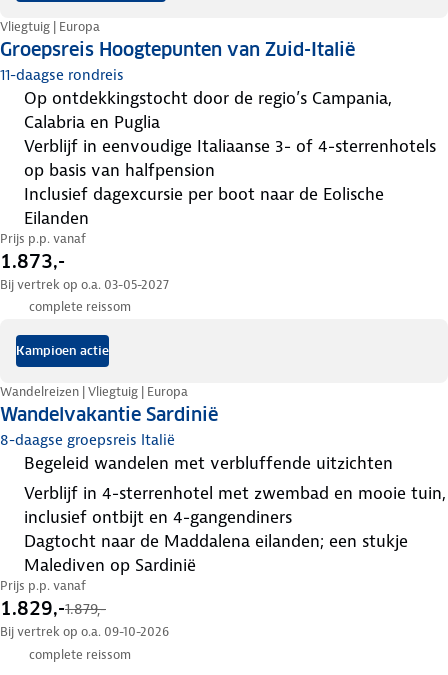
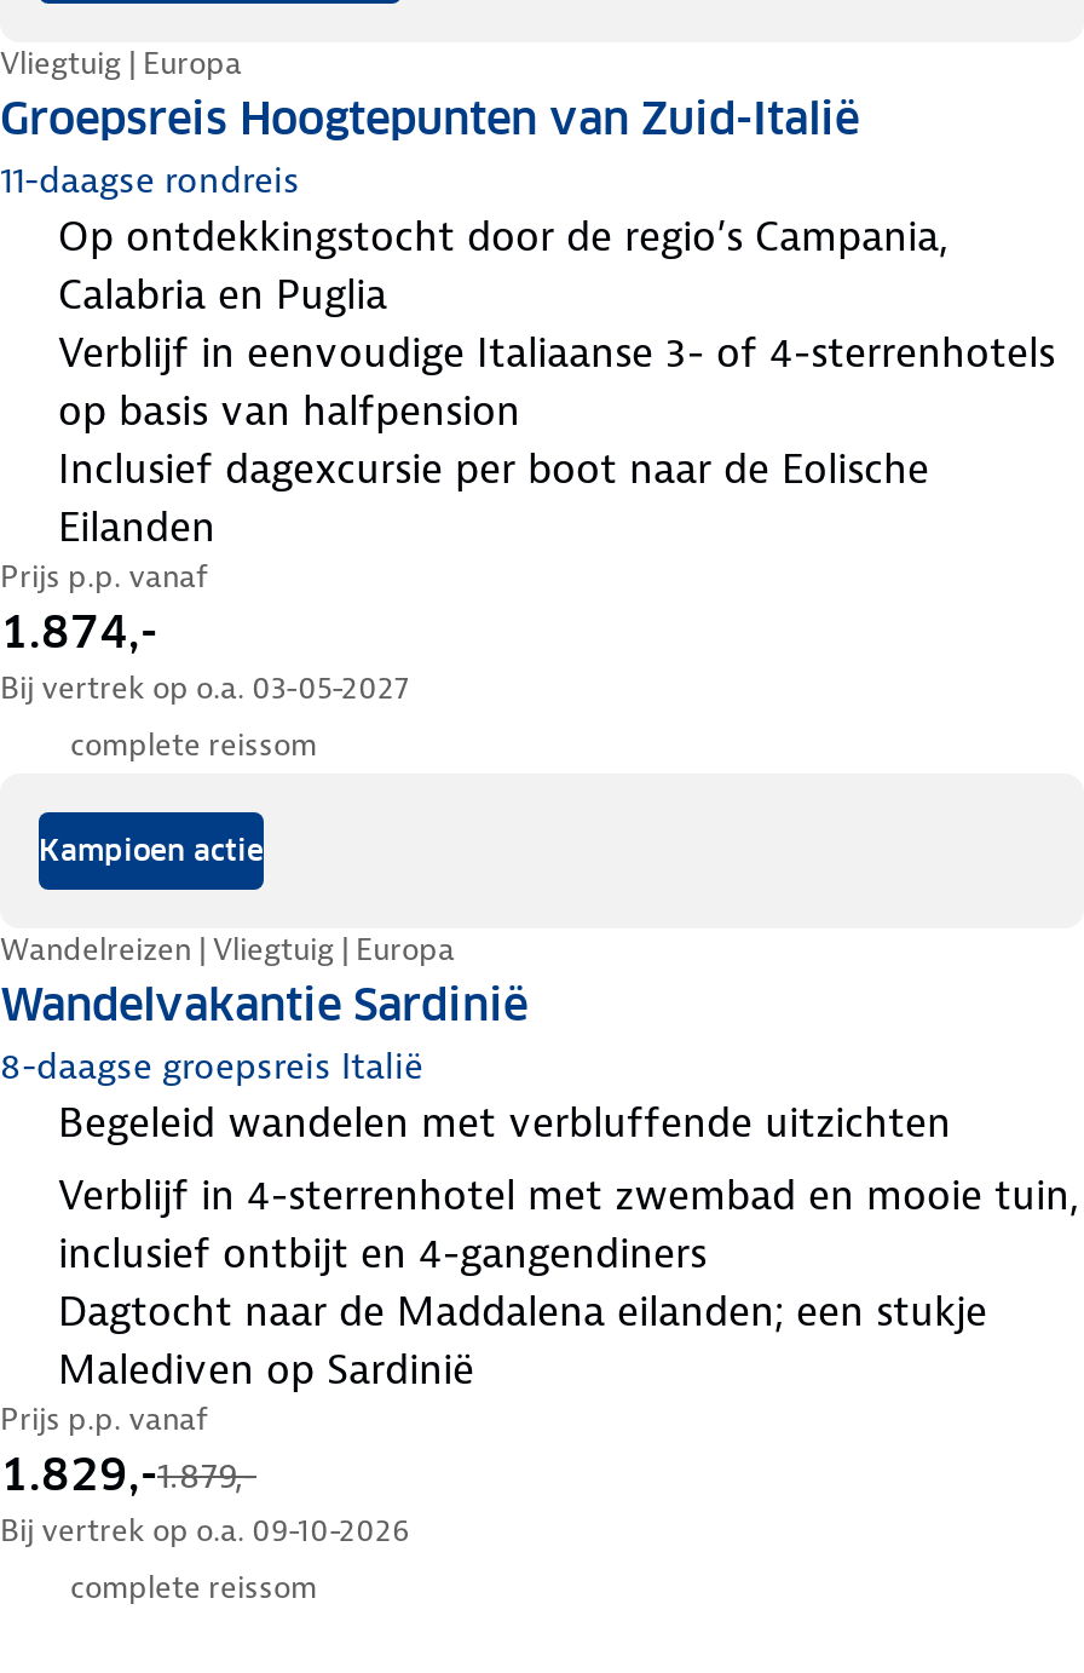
[0,250,65,273] 1.873,- -> [0,605,157,660] 1.874,-

